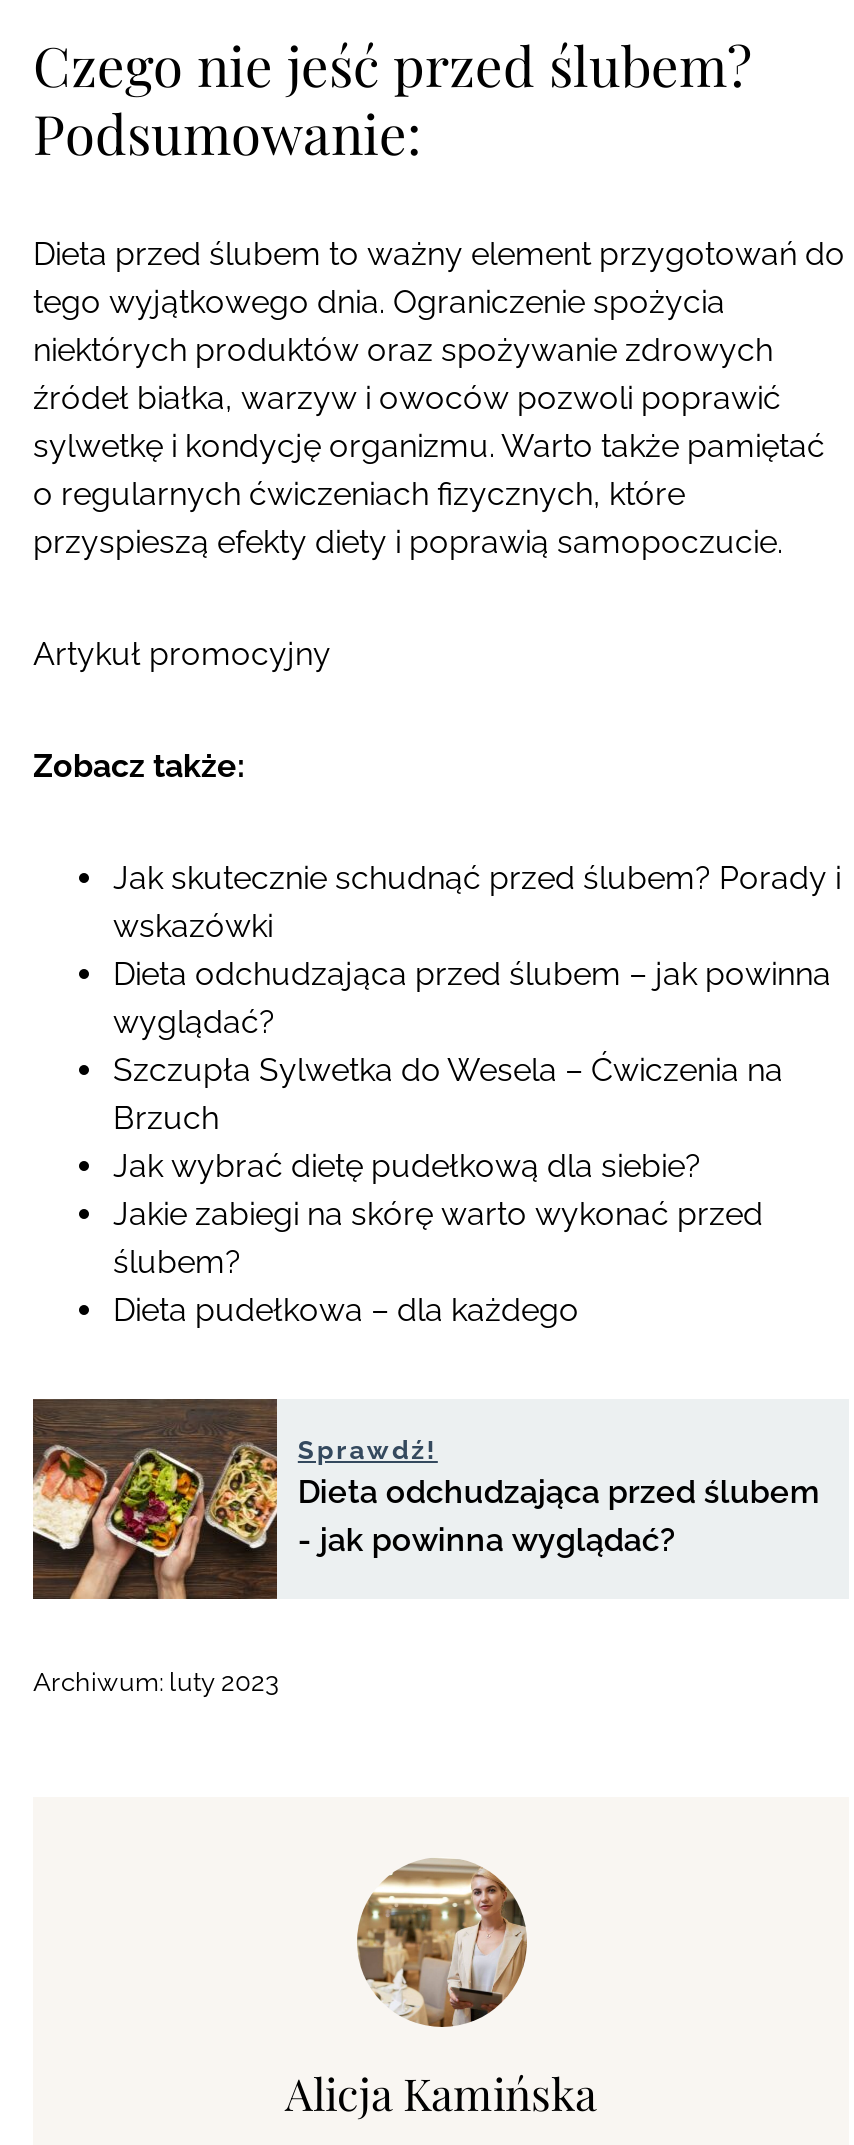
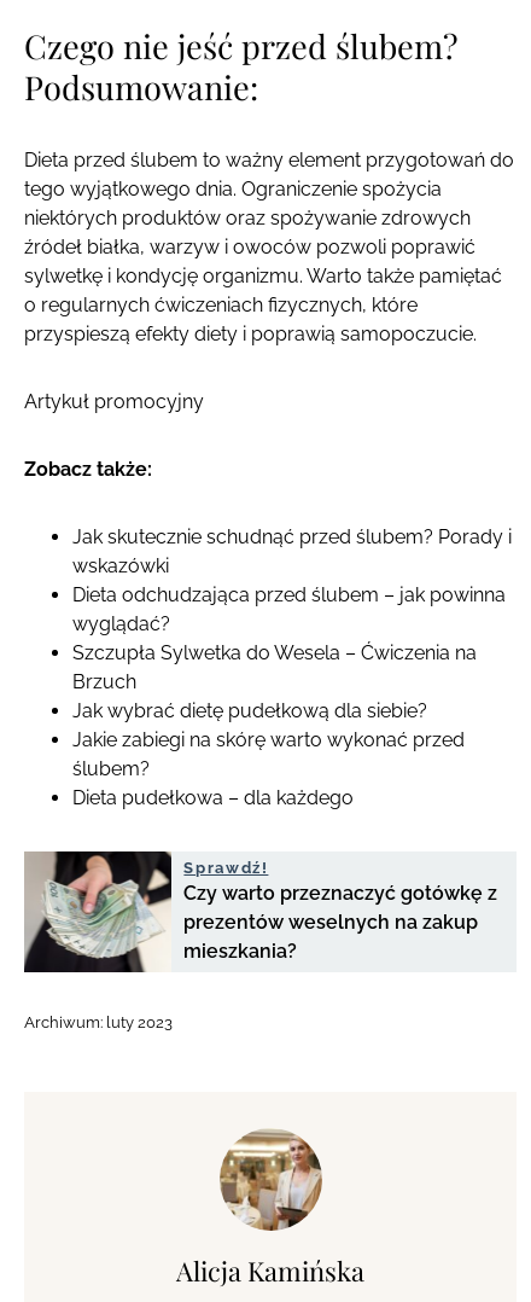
[33,1399,820,1601] [image] | Dieta odchudzająca przed ślubem | - jak powinna wyglądać? -> [24,851,498,973] [image] | Czy warto przeznaczyć gotówkę z | prezentów weselnych na zakup | mieszkania?

